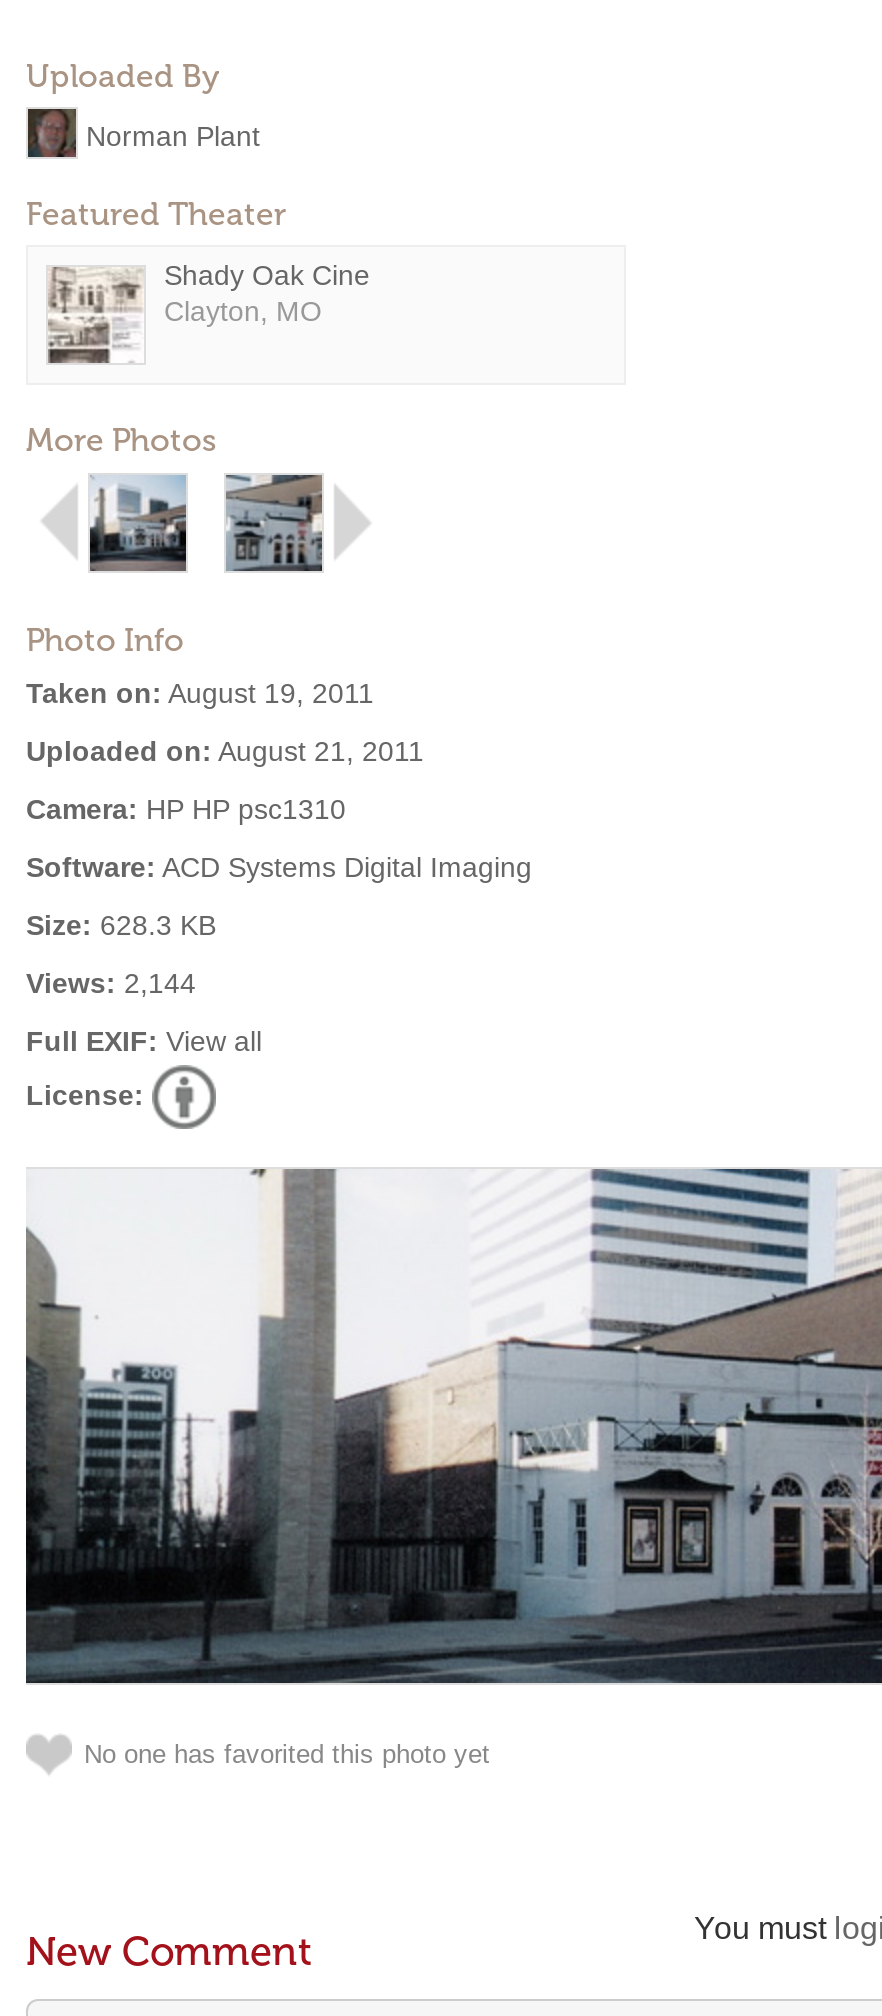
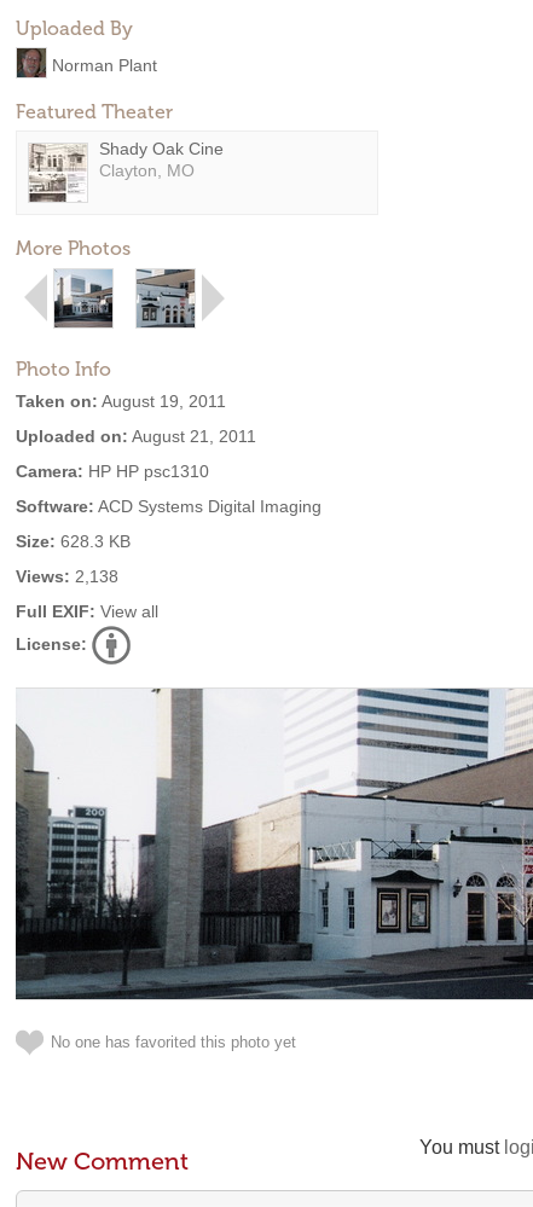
[26,967,196,999] Views: 2,144 -> [16,567,118,586] Views: 2,138

